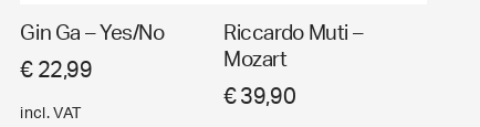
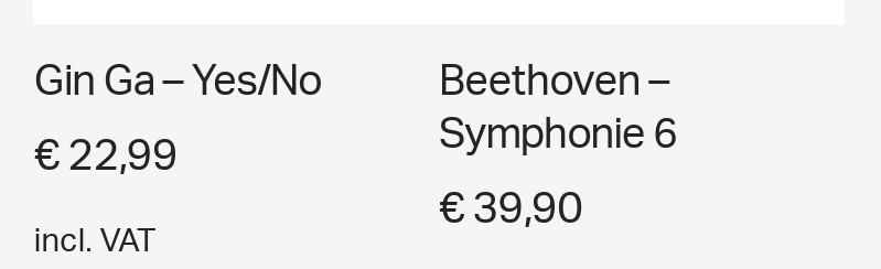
[223,23,363,71] Riccardo Muti – | Mozart -> [439,62,677,157] Beethoven – | Symphonie 6

